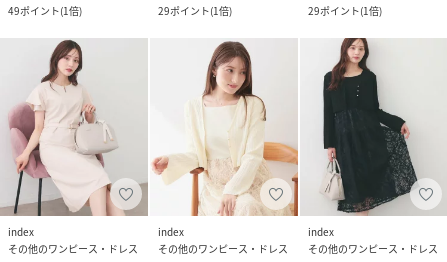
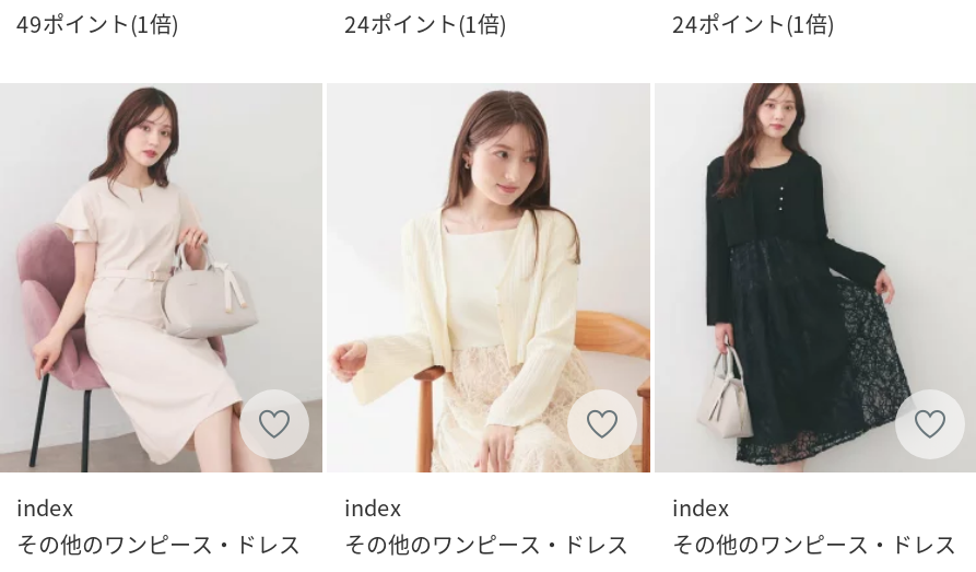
[158,3,232,18] 29ポイント(1倍) -> [344,7,506,40] 24ポイント(1倍)
[308,3,382,18] 29ポイント(1倍) -> [672,7,834,40] 24ポイント(1倍)

